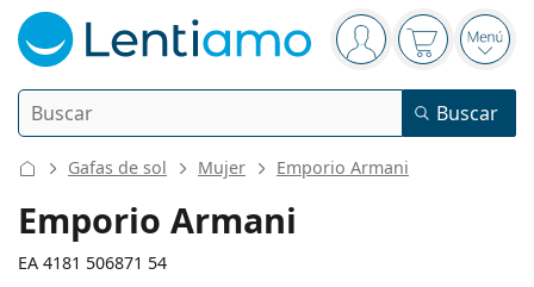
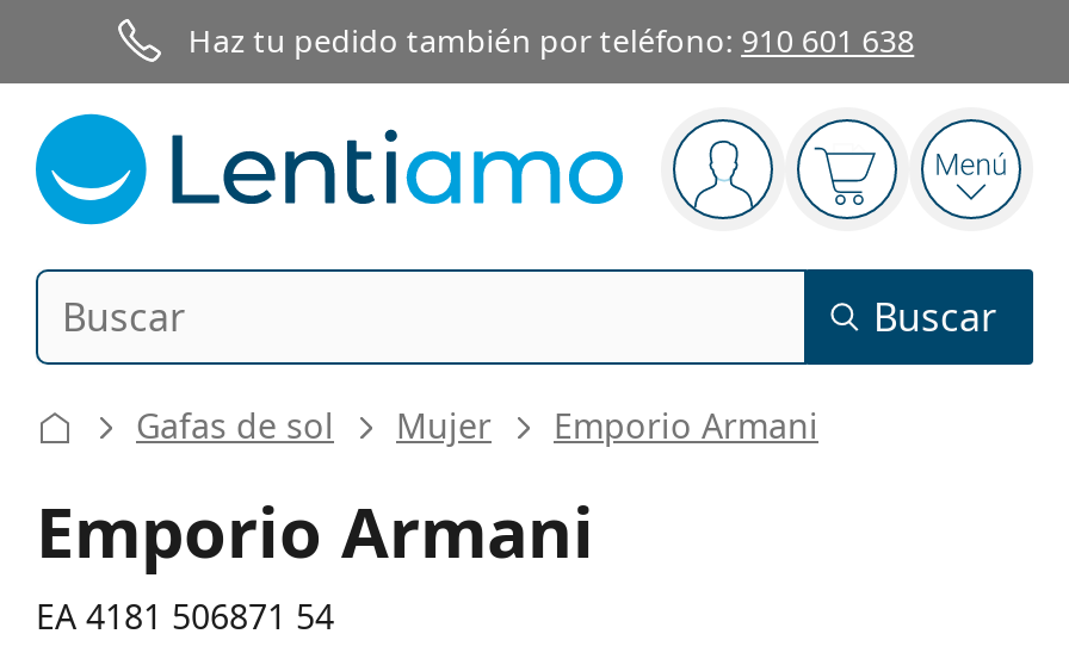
none -> [188,19,914,62] Haz tu pedido también por teléfono: 910 601 638

